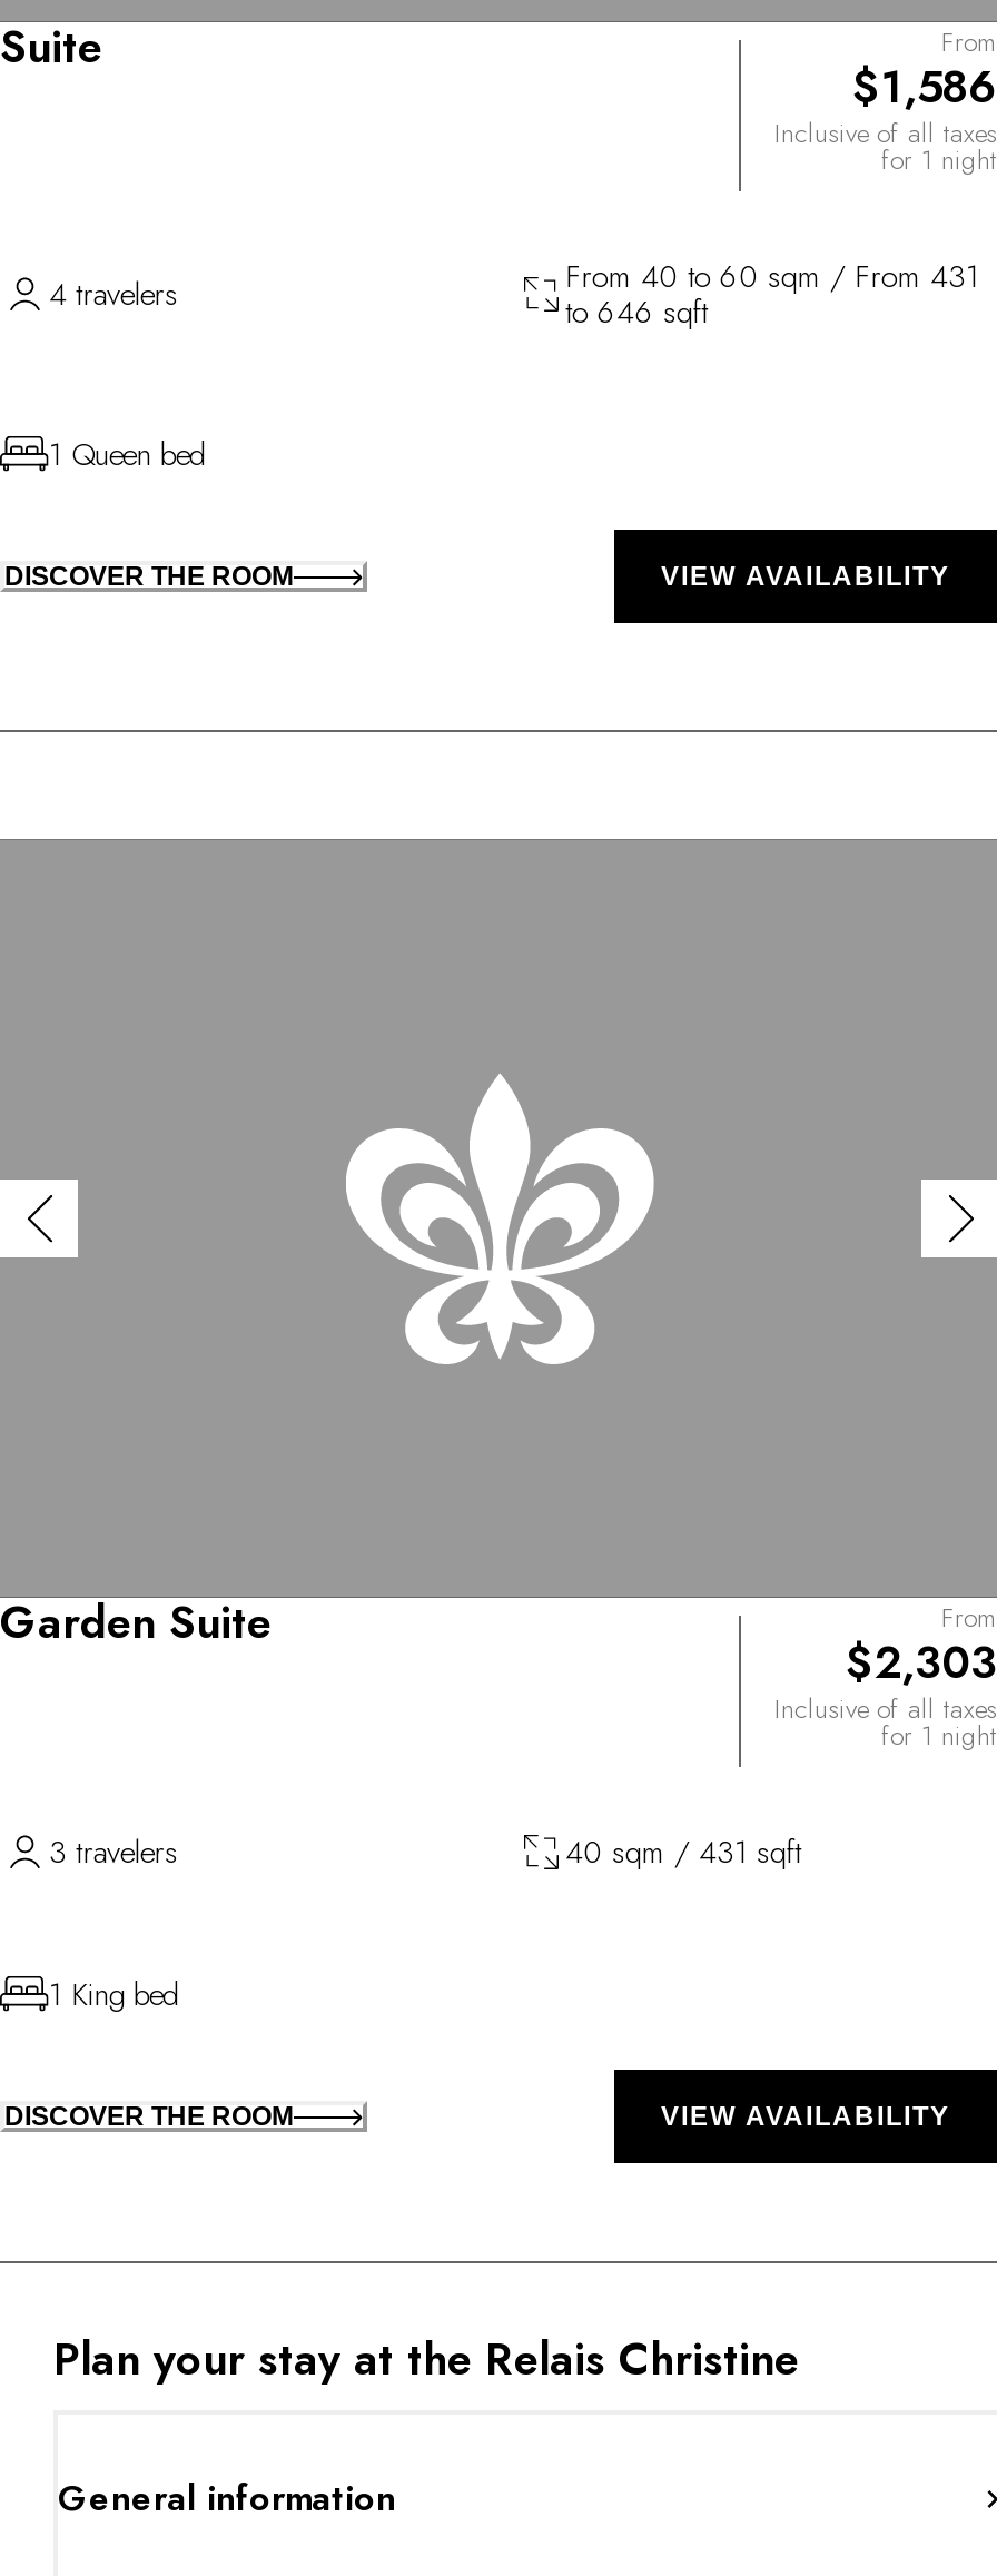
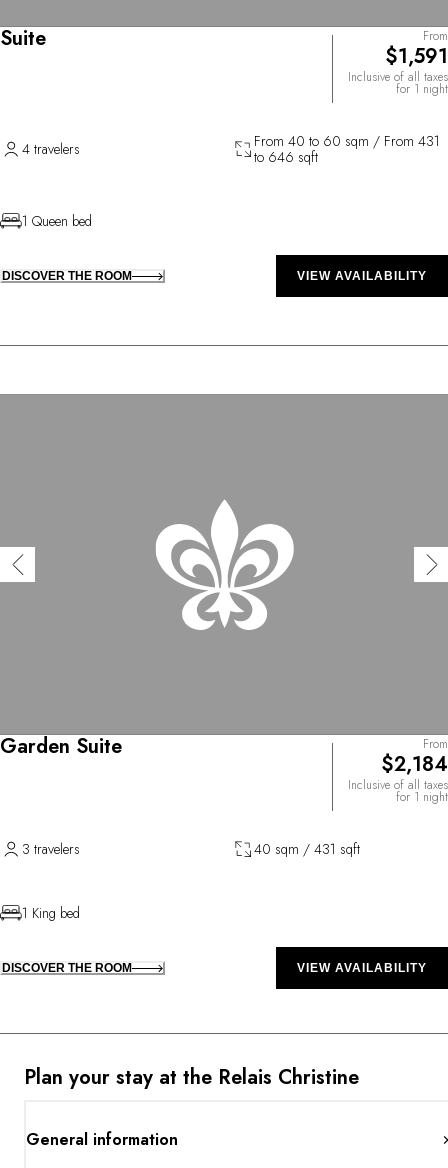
[852,56,997,121] $1,586 -> [385,42,448,71] $1,591
[846,1632,997,1696] $2,303 -> [381,750,448,779] $2,184

